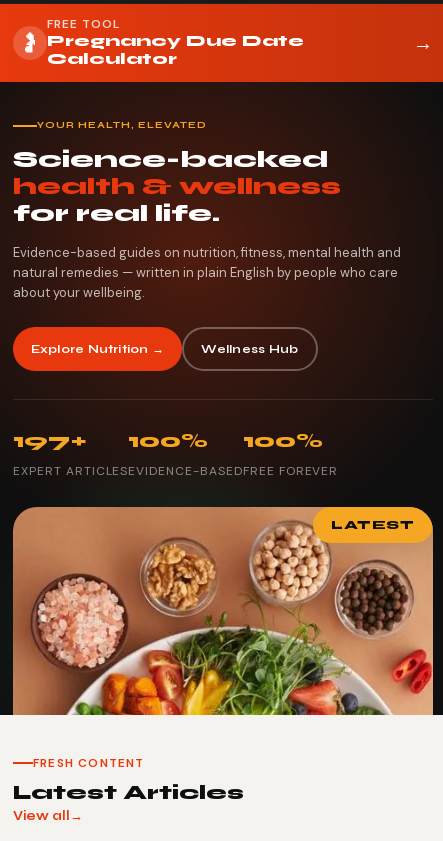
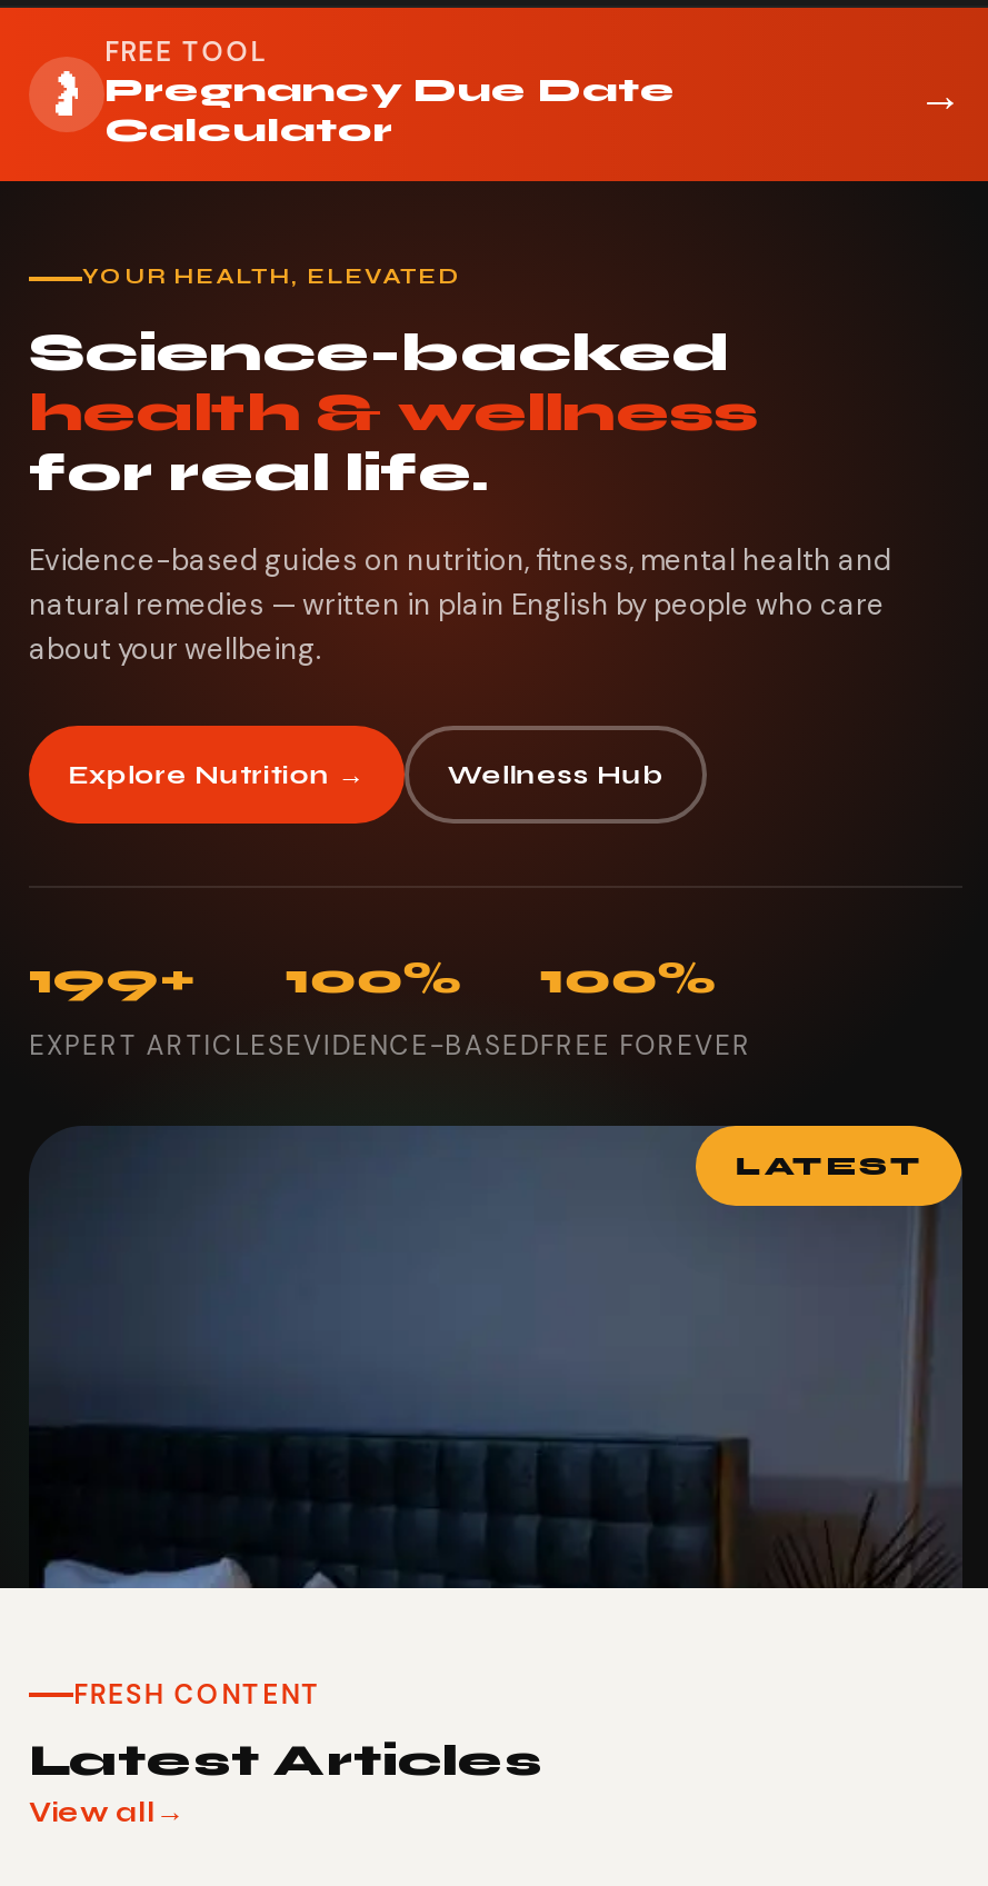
[13,428,323,453] 197+ 100% 100% -> [29,950,718,1005] 199+ 100% 100%
[12,506,434,716] [image] -> [29,1126,962,1590] [image]

